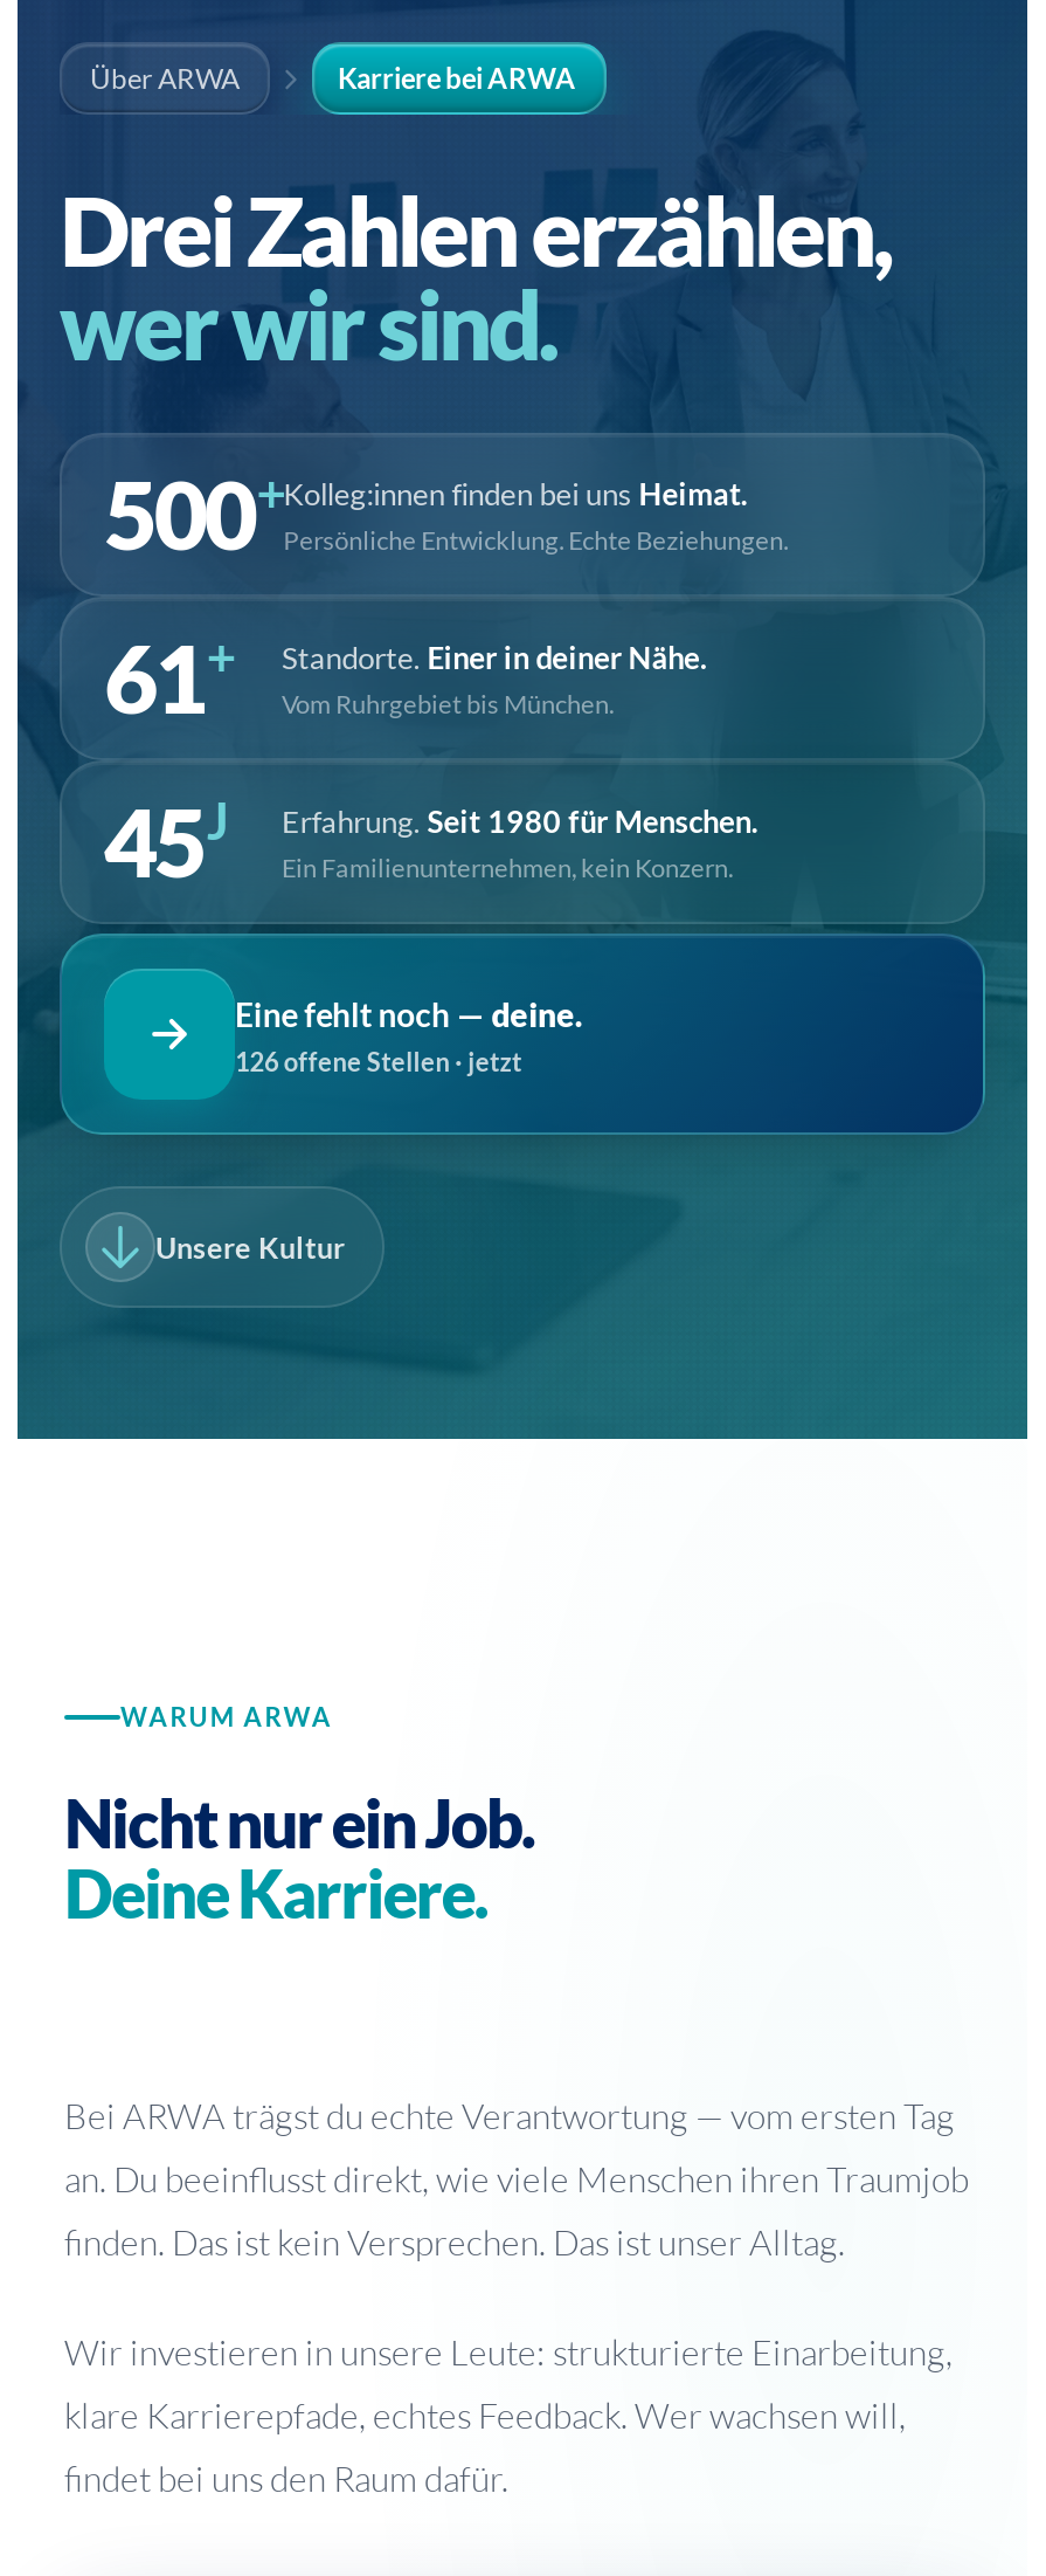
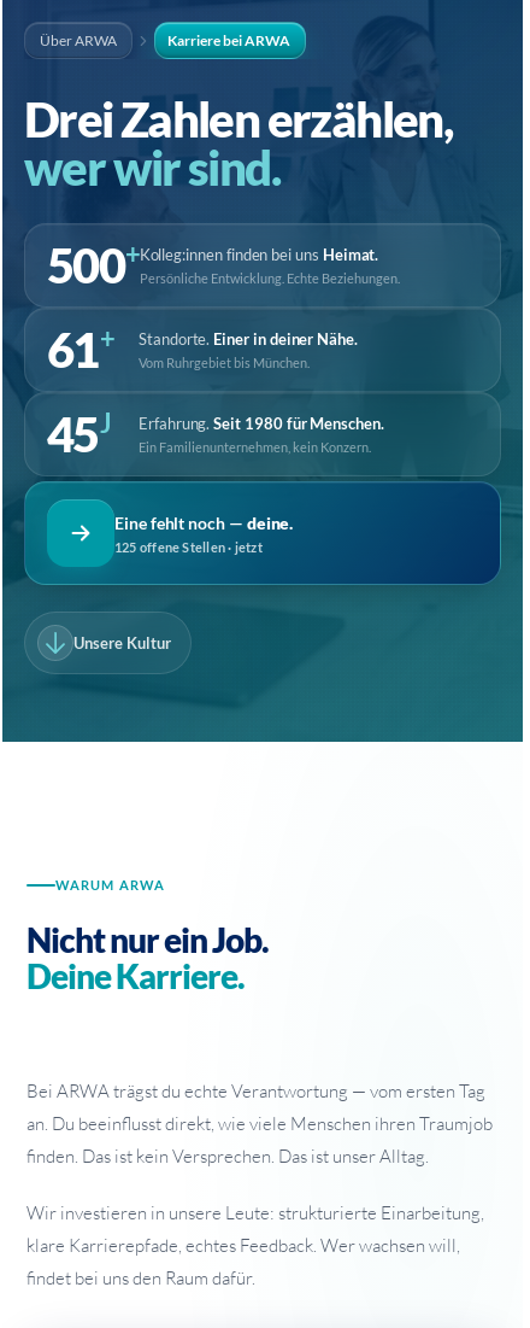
[235,1046,522,1076] 126 offene Stellen · jetzt -> [114,539,262,555] 125 offene Stellen · jetzt

